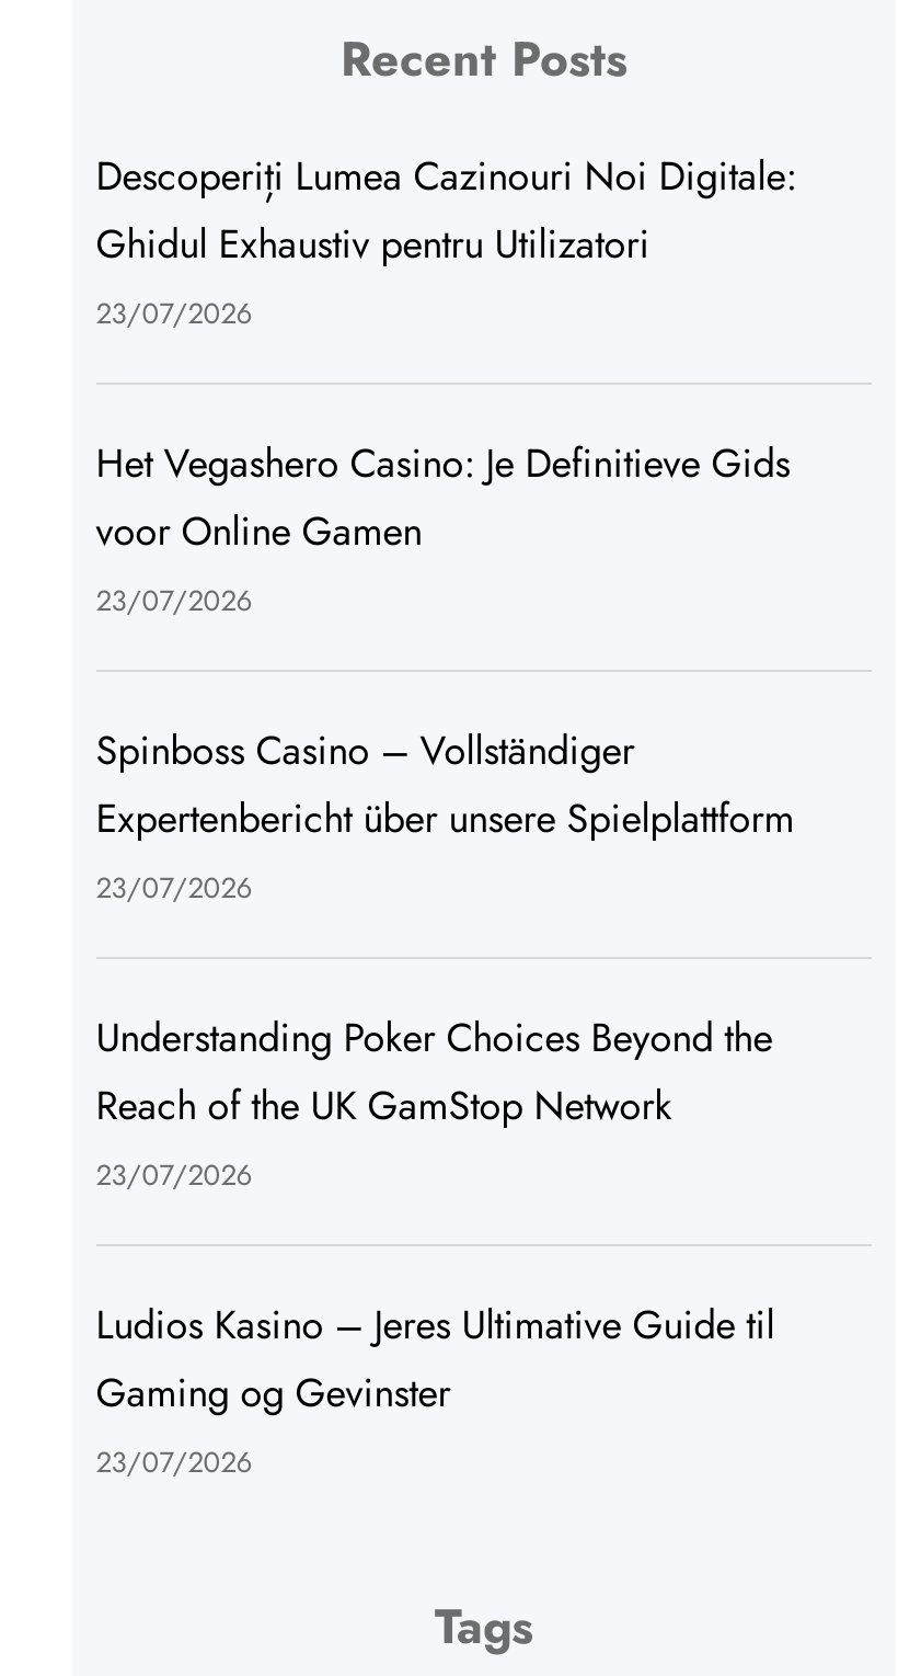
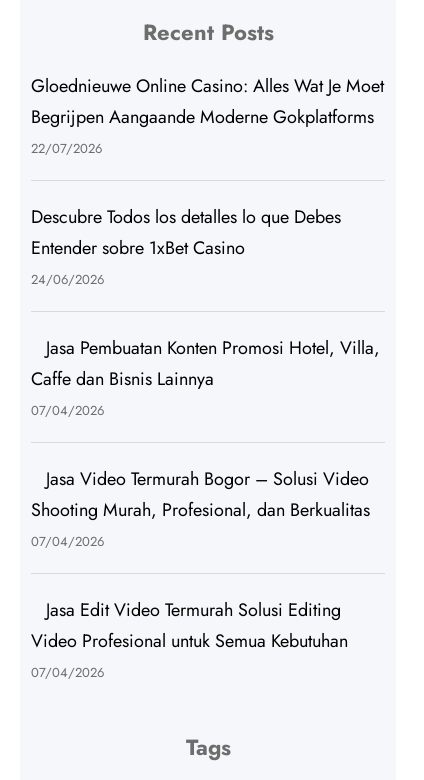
[96,148,797,335] Descoperiți Lumea Cazinouri Noi Digitale: | Ghidul Exhaustiv pentru Utilizatori | 23/07/2026 -> [31,73,384,158] Gloednieuwe Online Casino: Alles Wat Je Moet | Begrijpen Aangaande Moderne Gokplatforms | 22/07/2026
[96,436,790,622] Het Vegashero Casino: Je Definitieve Gids | voor Online Gamen | 23/07/2026 -> [31,204,341,289] Descubre Todos los detalles lo que Debes | Entender sobre 1xBet Casino | 24/06/2026
[96,723,794,909] Spinboss Casino – Vollständiger | Expertenbericht über unsere Spielplattform | 23/07/2026 -> [31,335,380,420] Jasa Pembuatan Konten Promosi Hotel, Villa, | Caffe dan Bisnis Lainnya | 07/04/2026
[96,1010,772,1196] Understanding Poker Choices Beyond the | Reach of the UK GamStop Network | 23/07/2026 -> [31,466,370,551] Jasa Video Termurah Bogor – Solusi Video | Shooting Murah, Profesional, dan Berkualitas | 07/04/2026
[96,1297,775,1484] Ludios Kasino – Jeres Ultimative Guide til | Gaming og Gevinster | 23/07/2026 -> [31,597,348,682] Jasa Edit Video Termurah Solusi Editing | Video Profesional untuk Semua Kebutuhan | 07/04/2026

